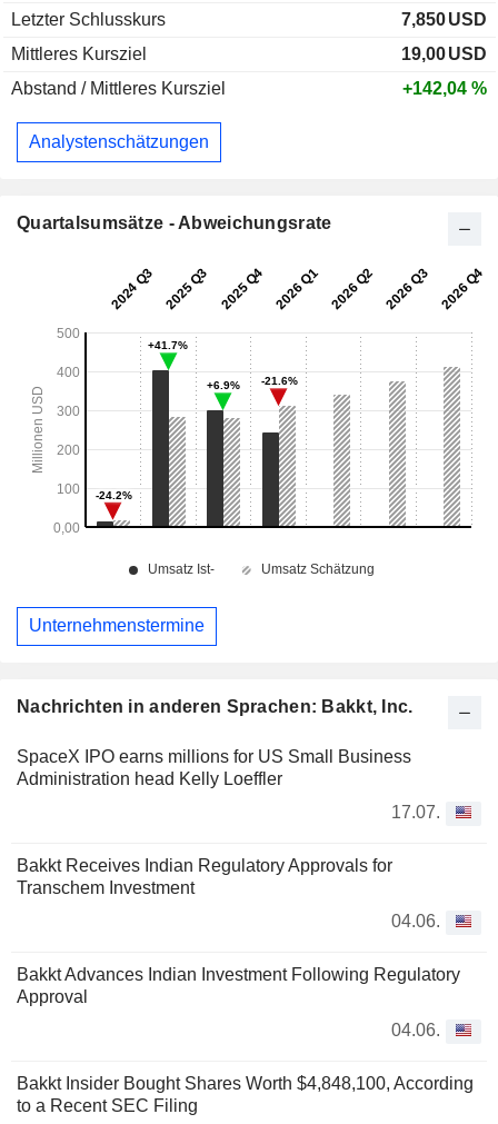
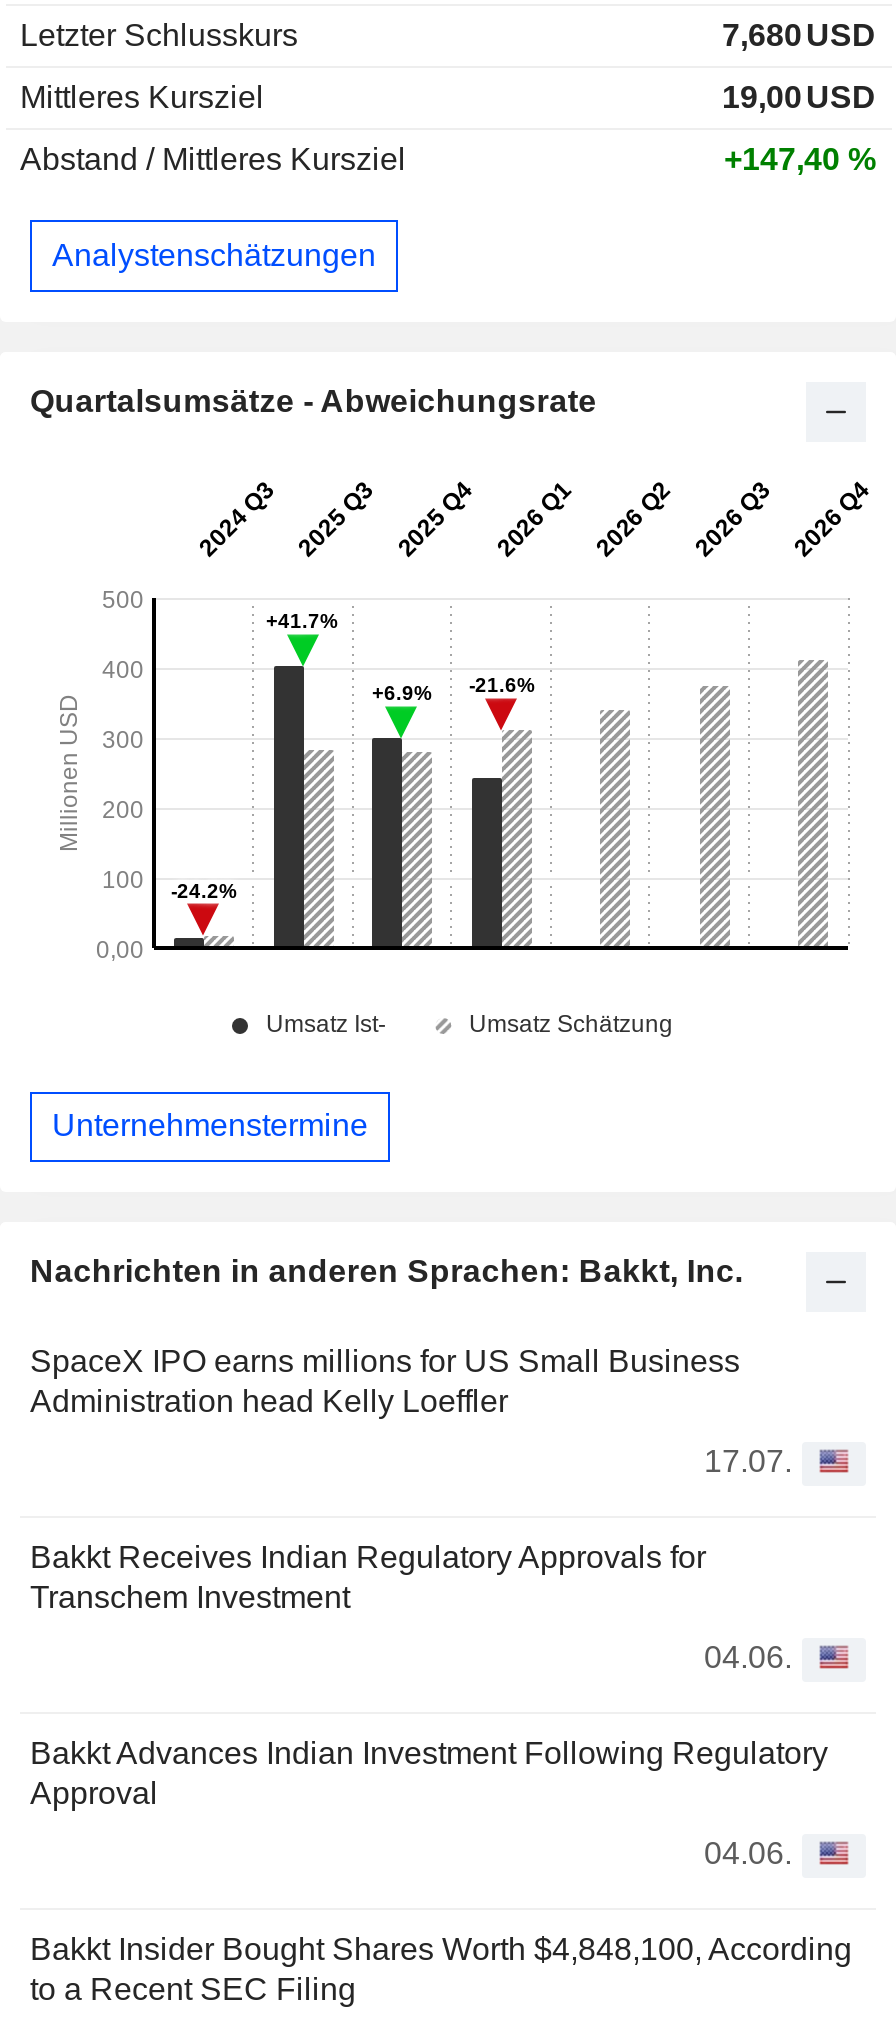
[401,10,487,29] 7,850 USD -> [722,19,876,53] 7,680 USD
[402,79,487,98] +142,04 % -> [724,143,876,177] +147,40 %

